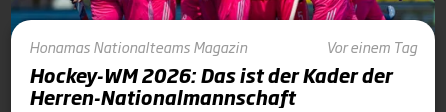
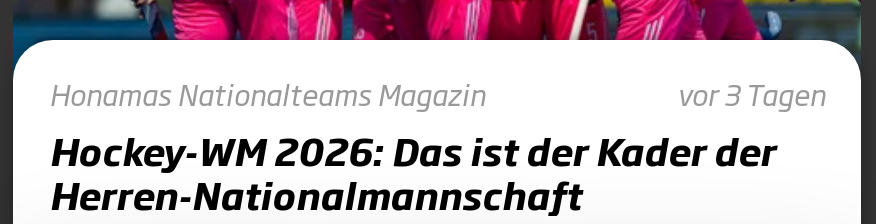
[326,36,417,57] Vor einem Tag -> [677,72,825,114] vor 3 Tagen

